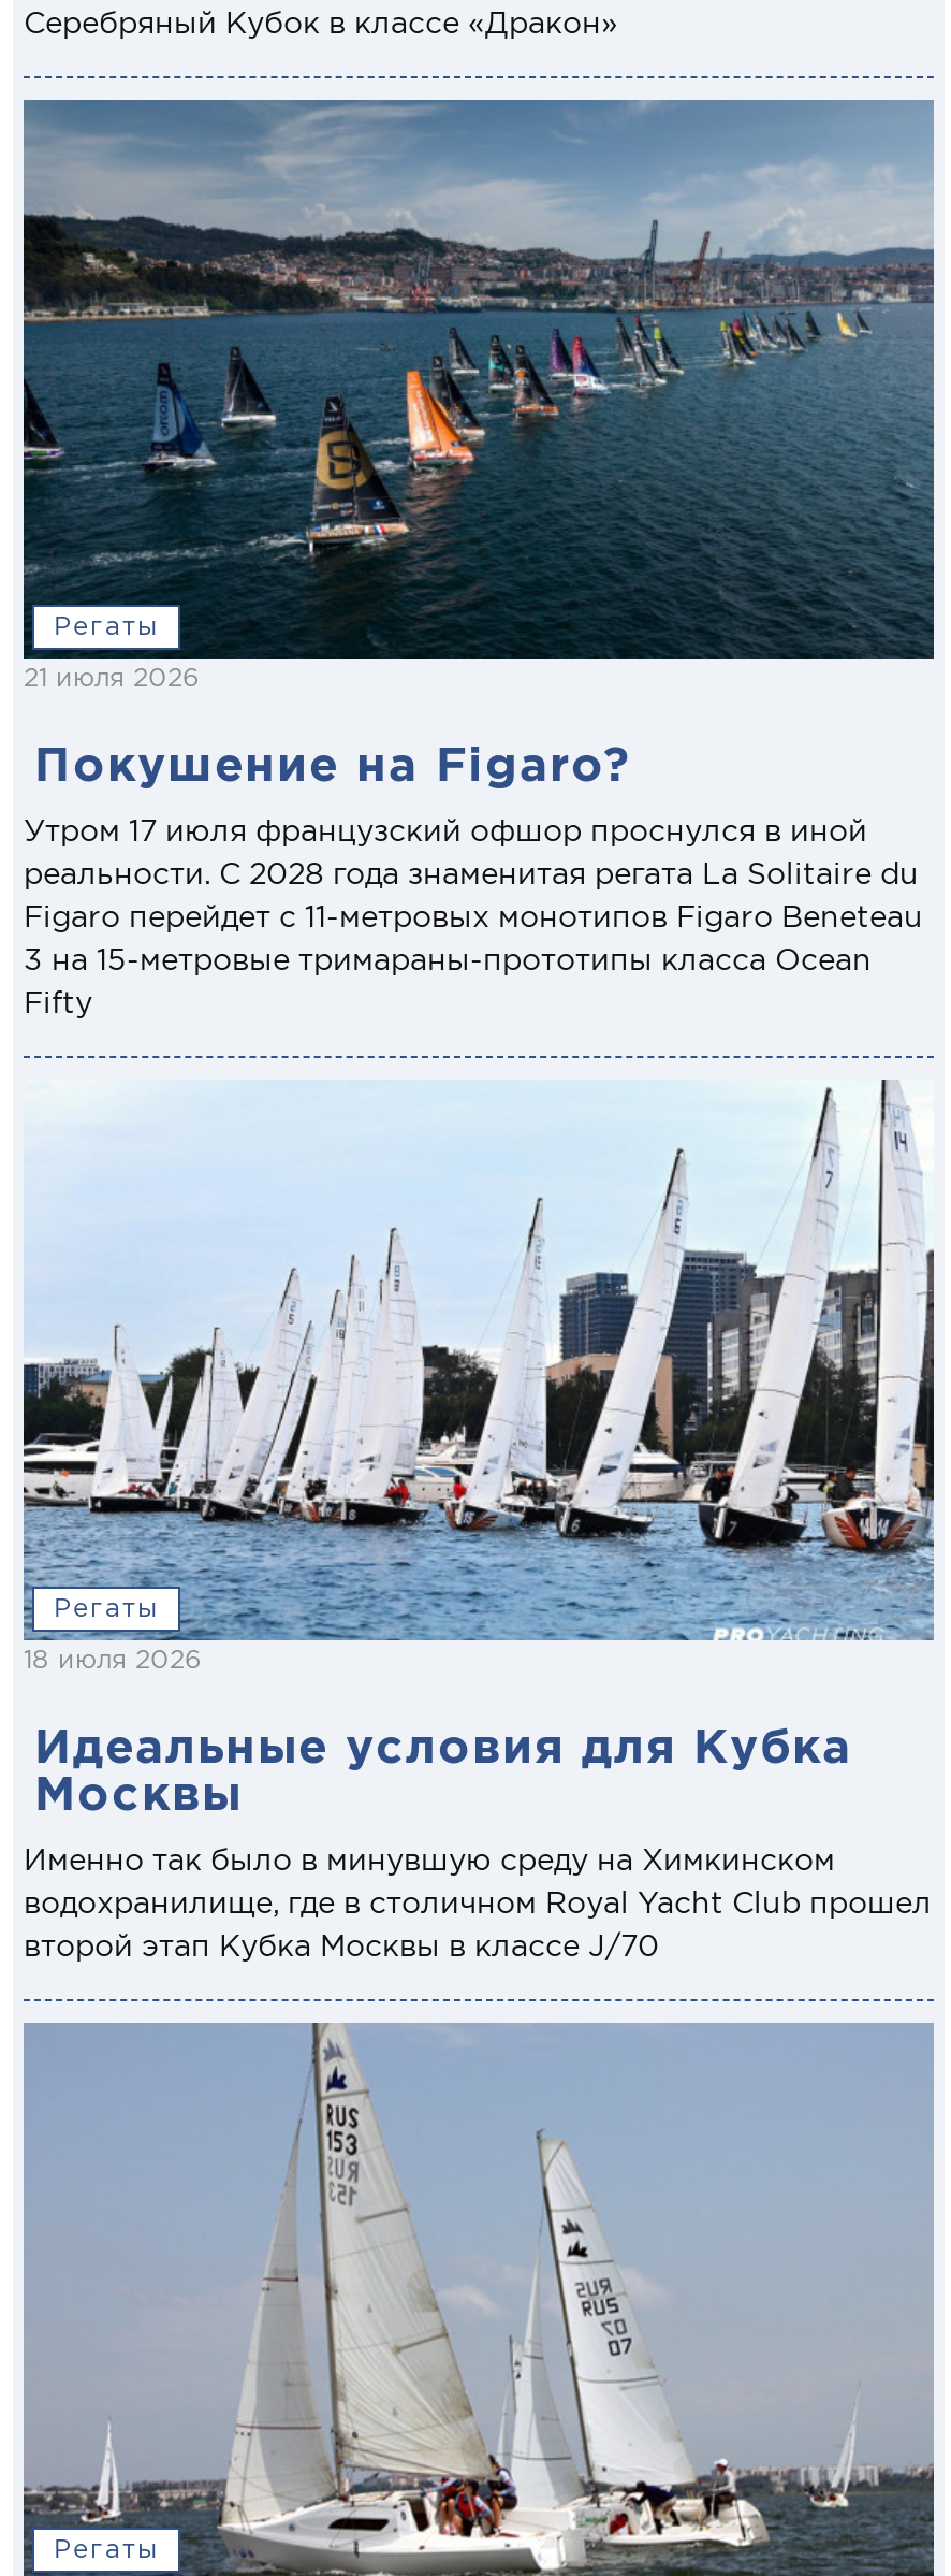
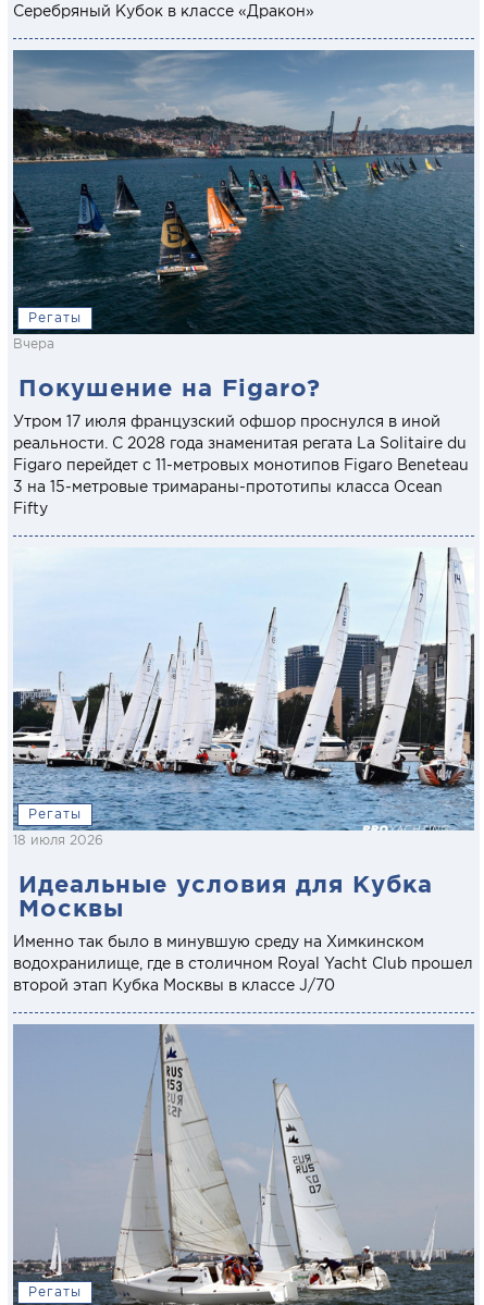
[24,664,200,694] 21 июля 2026 -> [13,336,54,351] Вчера

